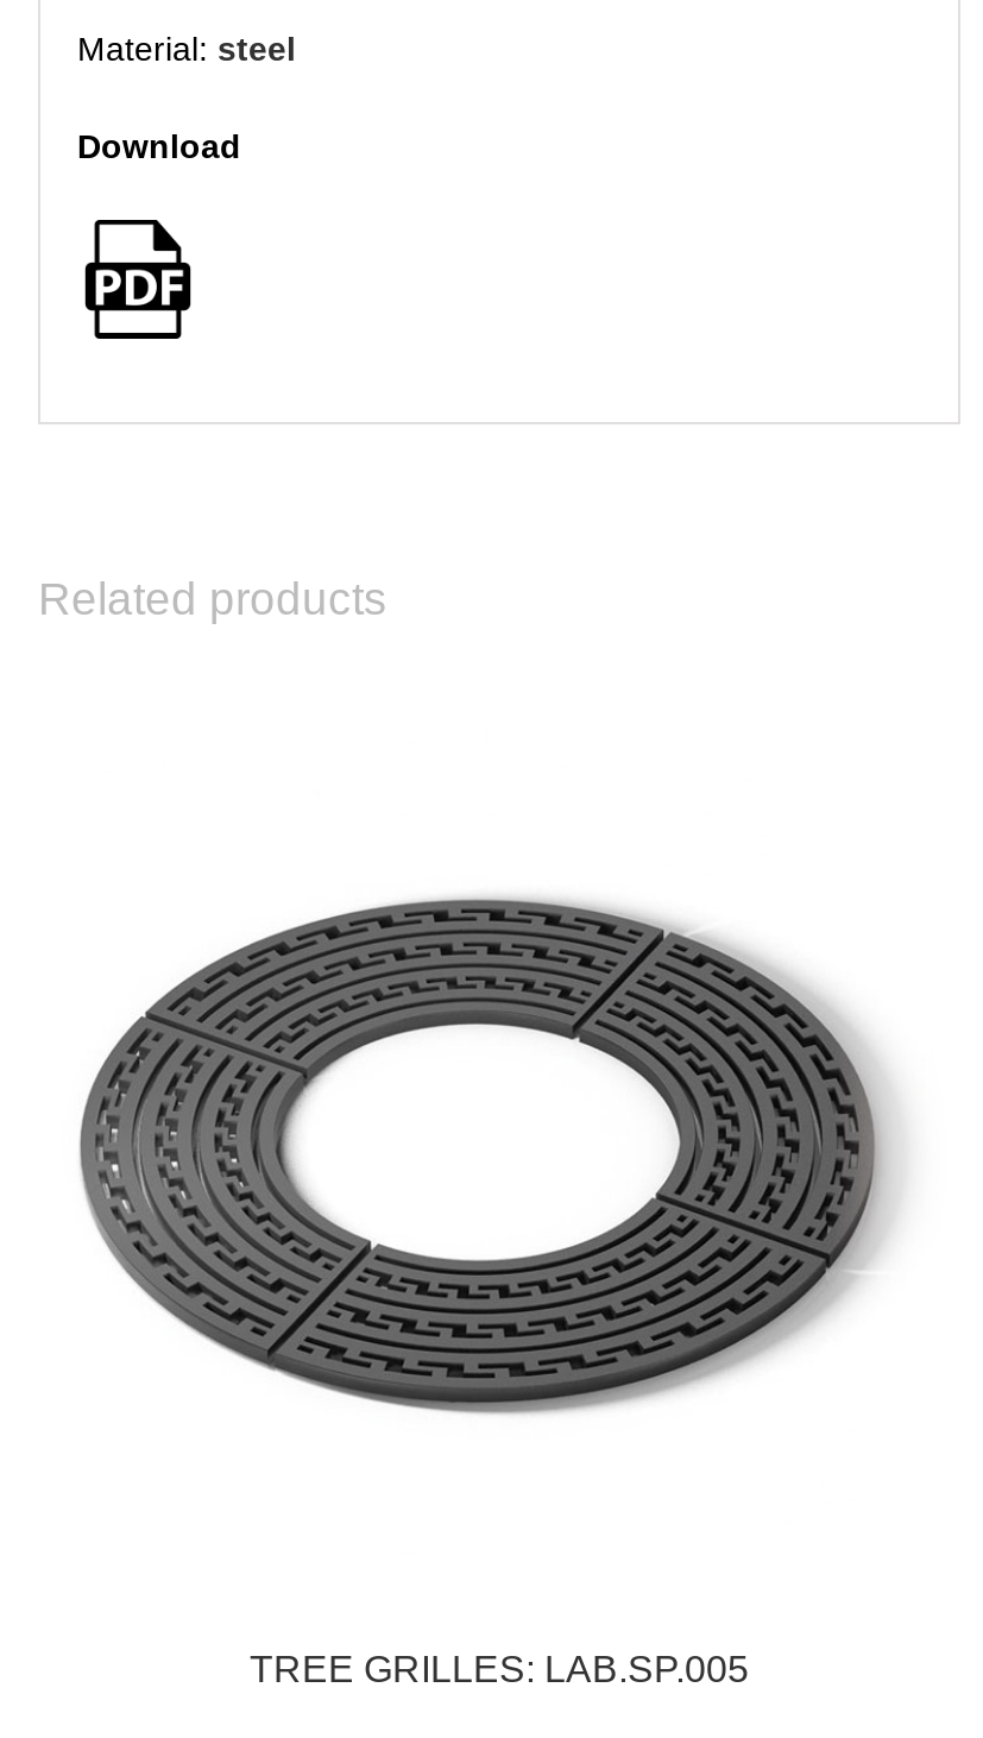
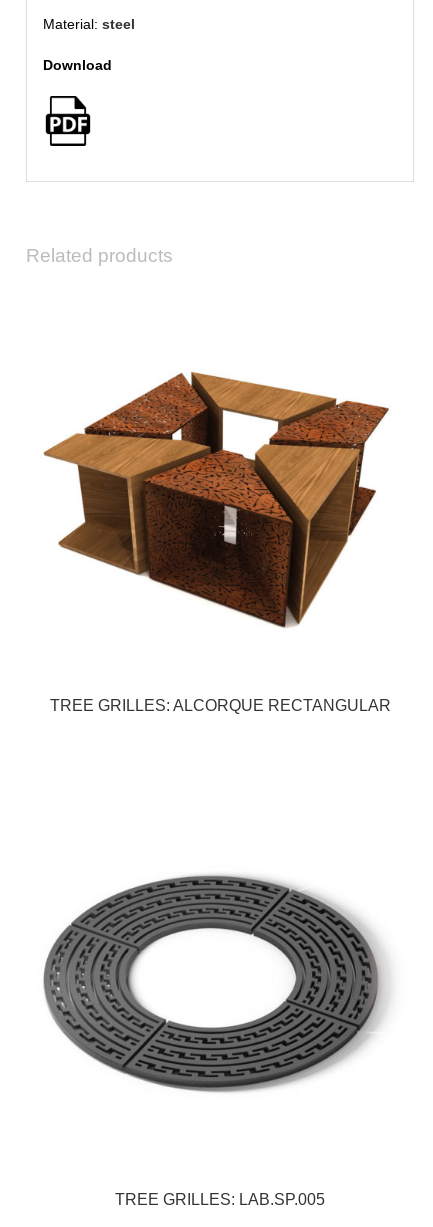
none -> [43,371,390,629] [image]
none -> [49,697,390,714] TREE GRILLES: ALCORQUE RECTANGULAR

